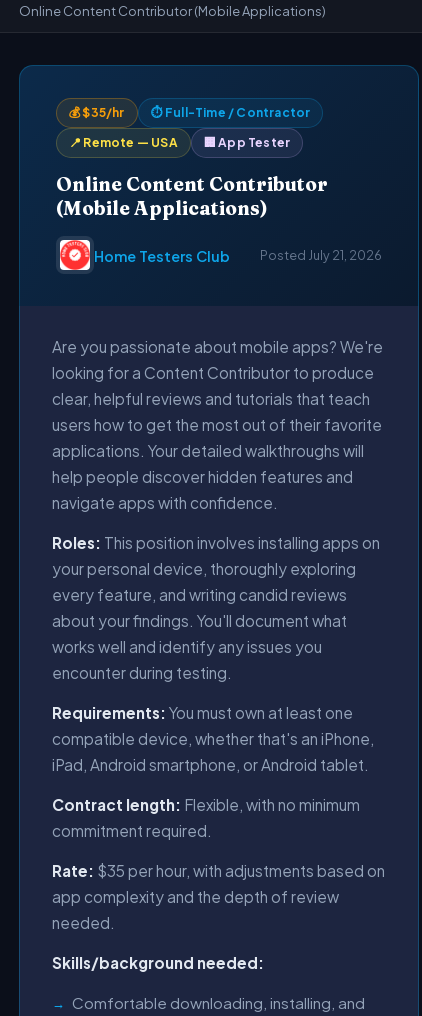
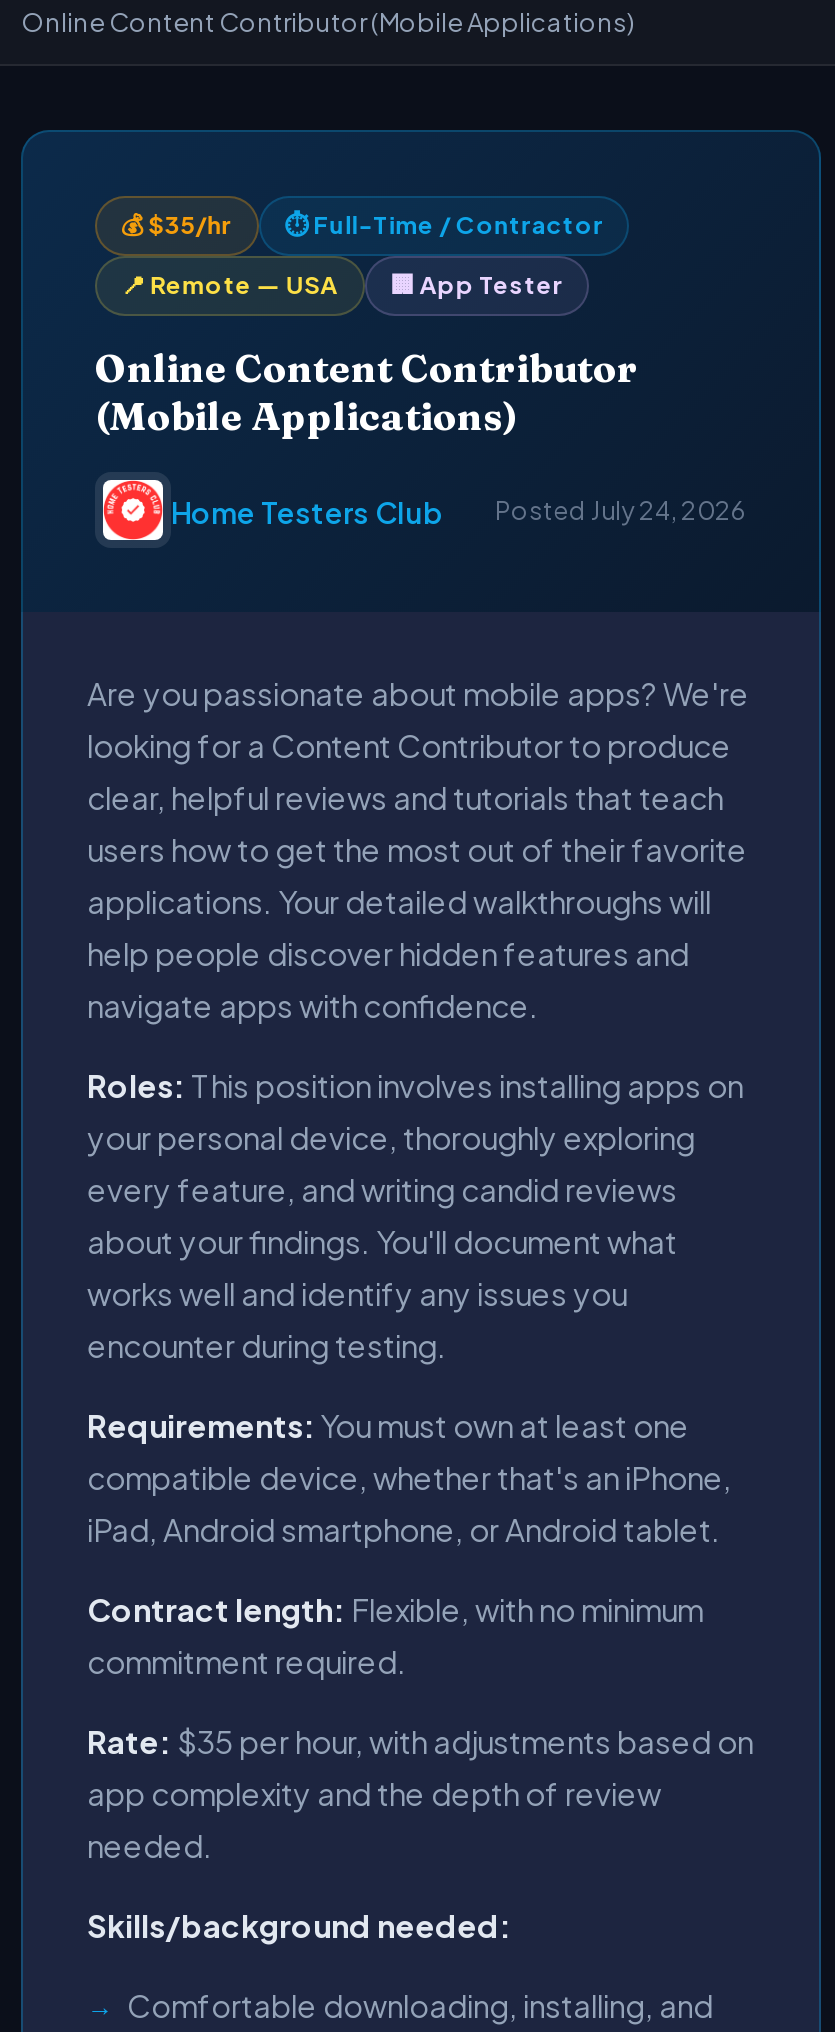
[94,246,382,264] Home Testers Club Posted July 21, 2026 -> [171,493,747,529] Home Testers Club Posted July 24, 2026

